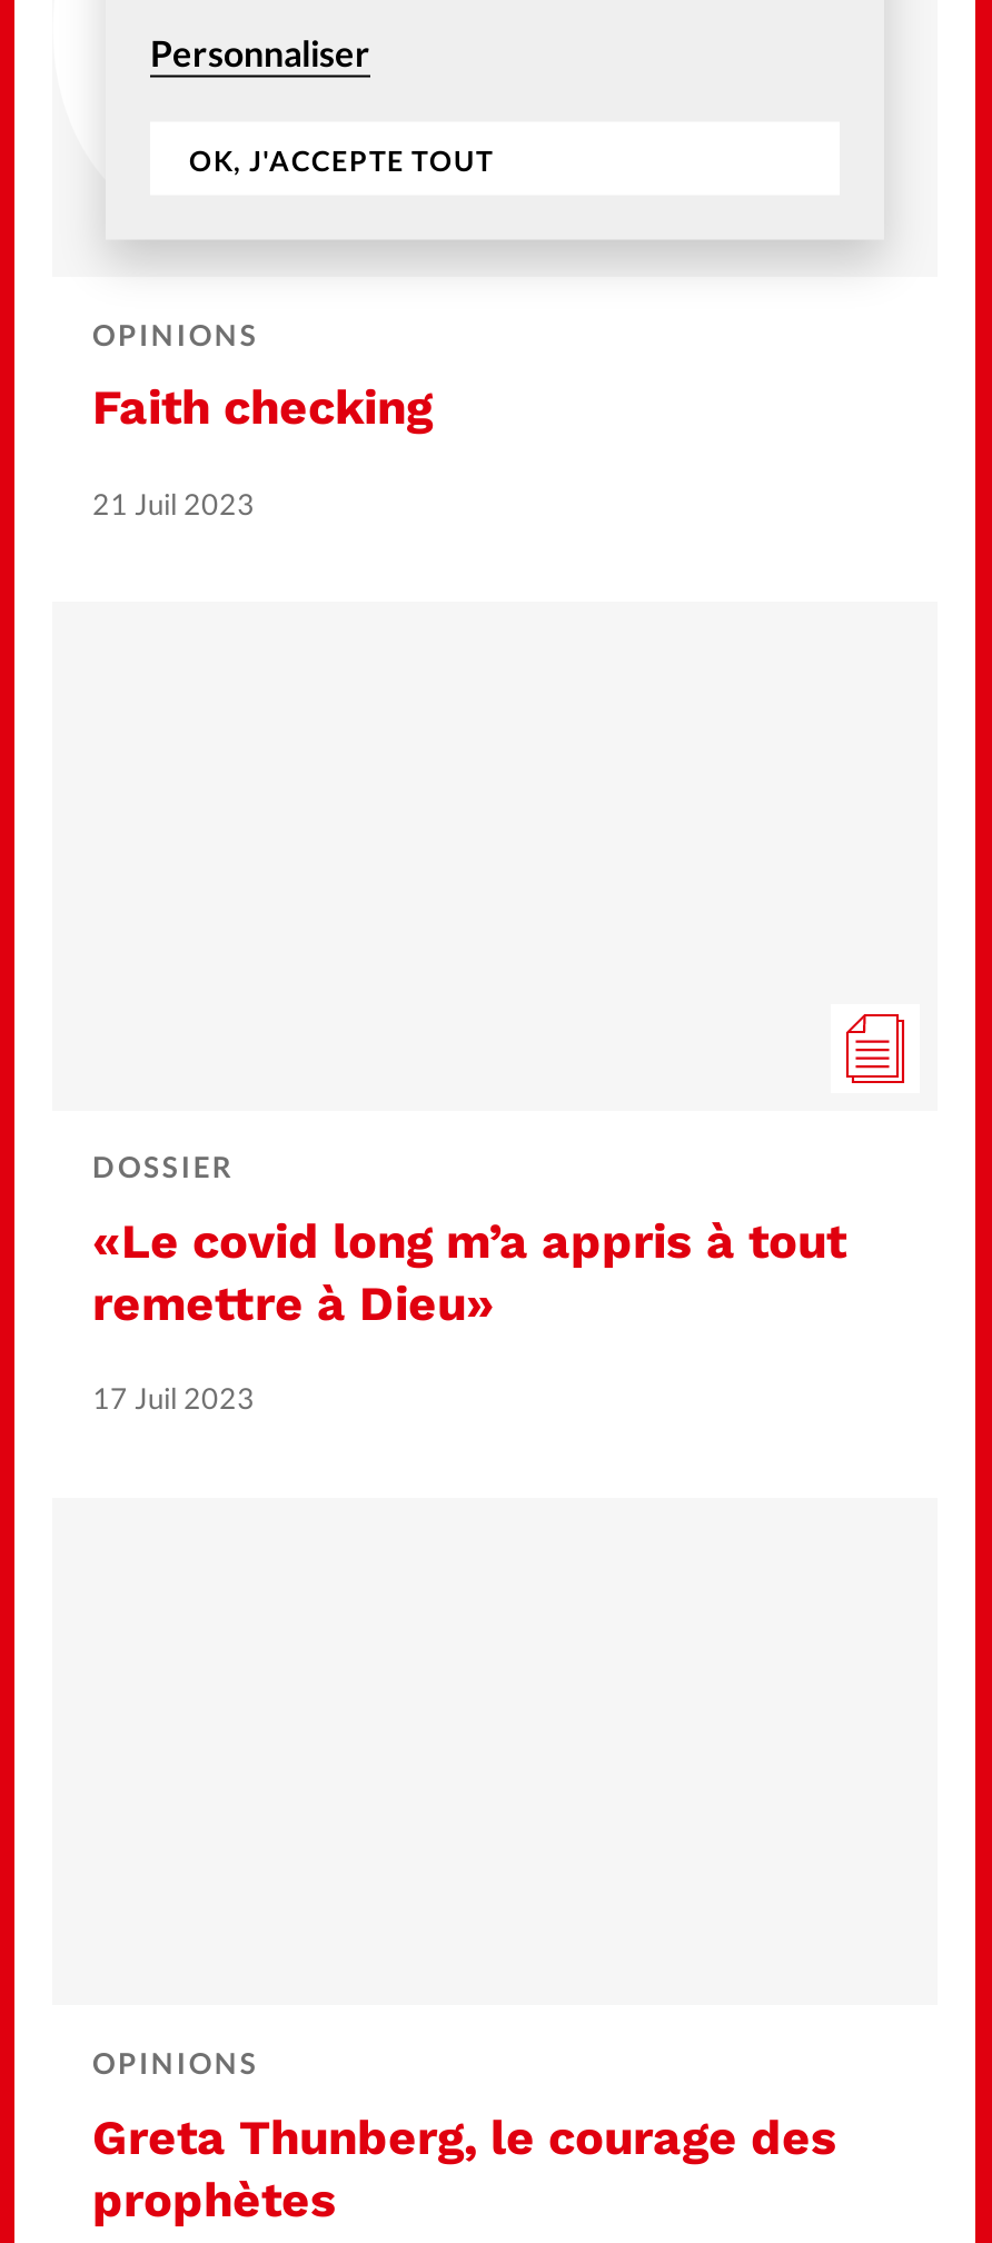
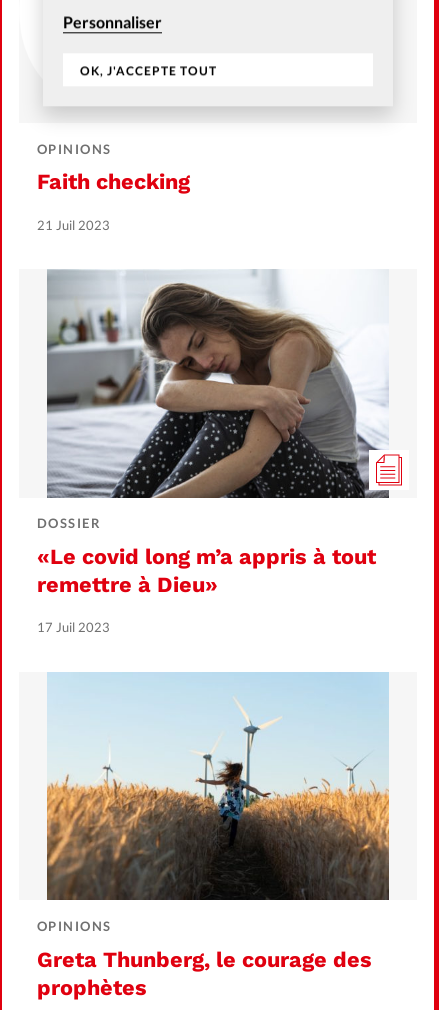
none -> [46,269,390,499] [image]
none -> [46,672,390,901] [image]

